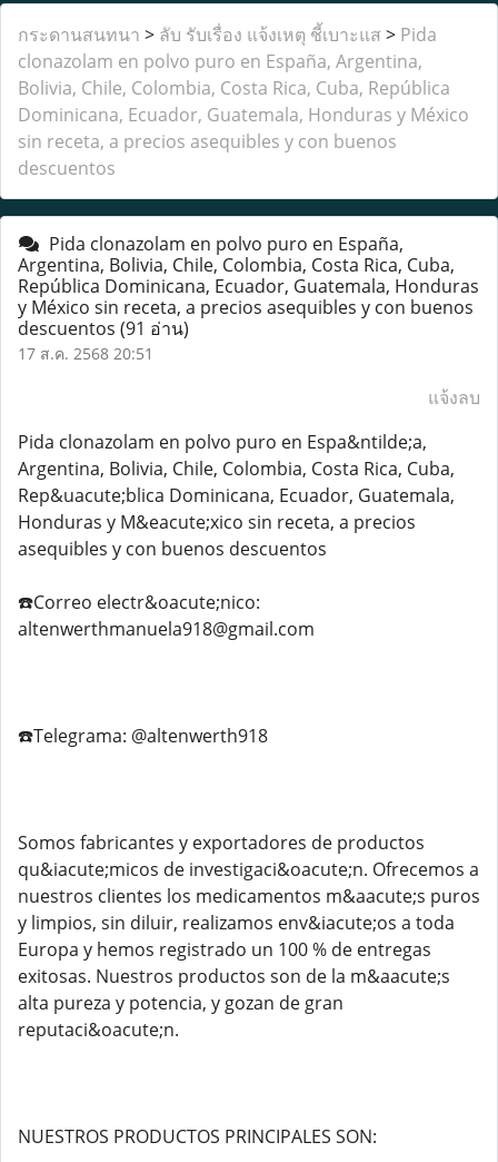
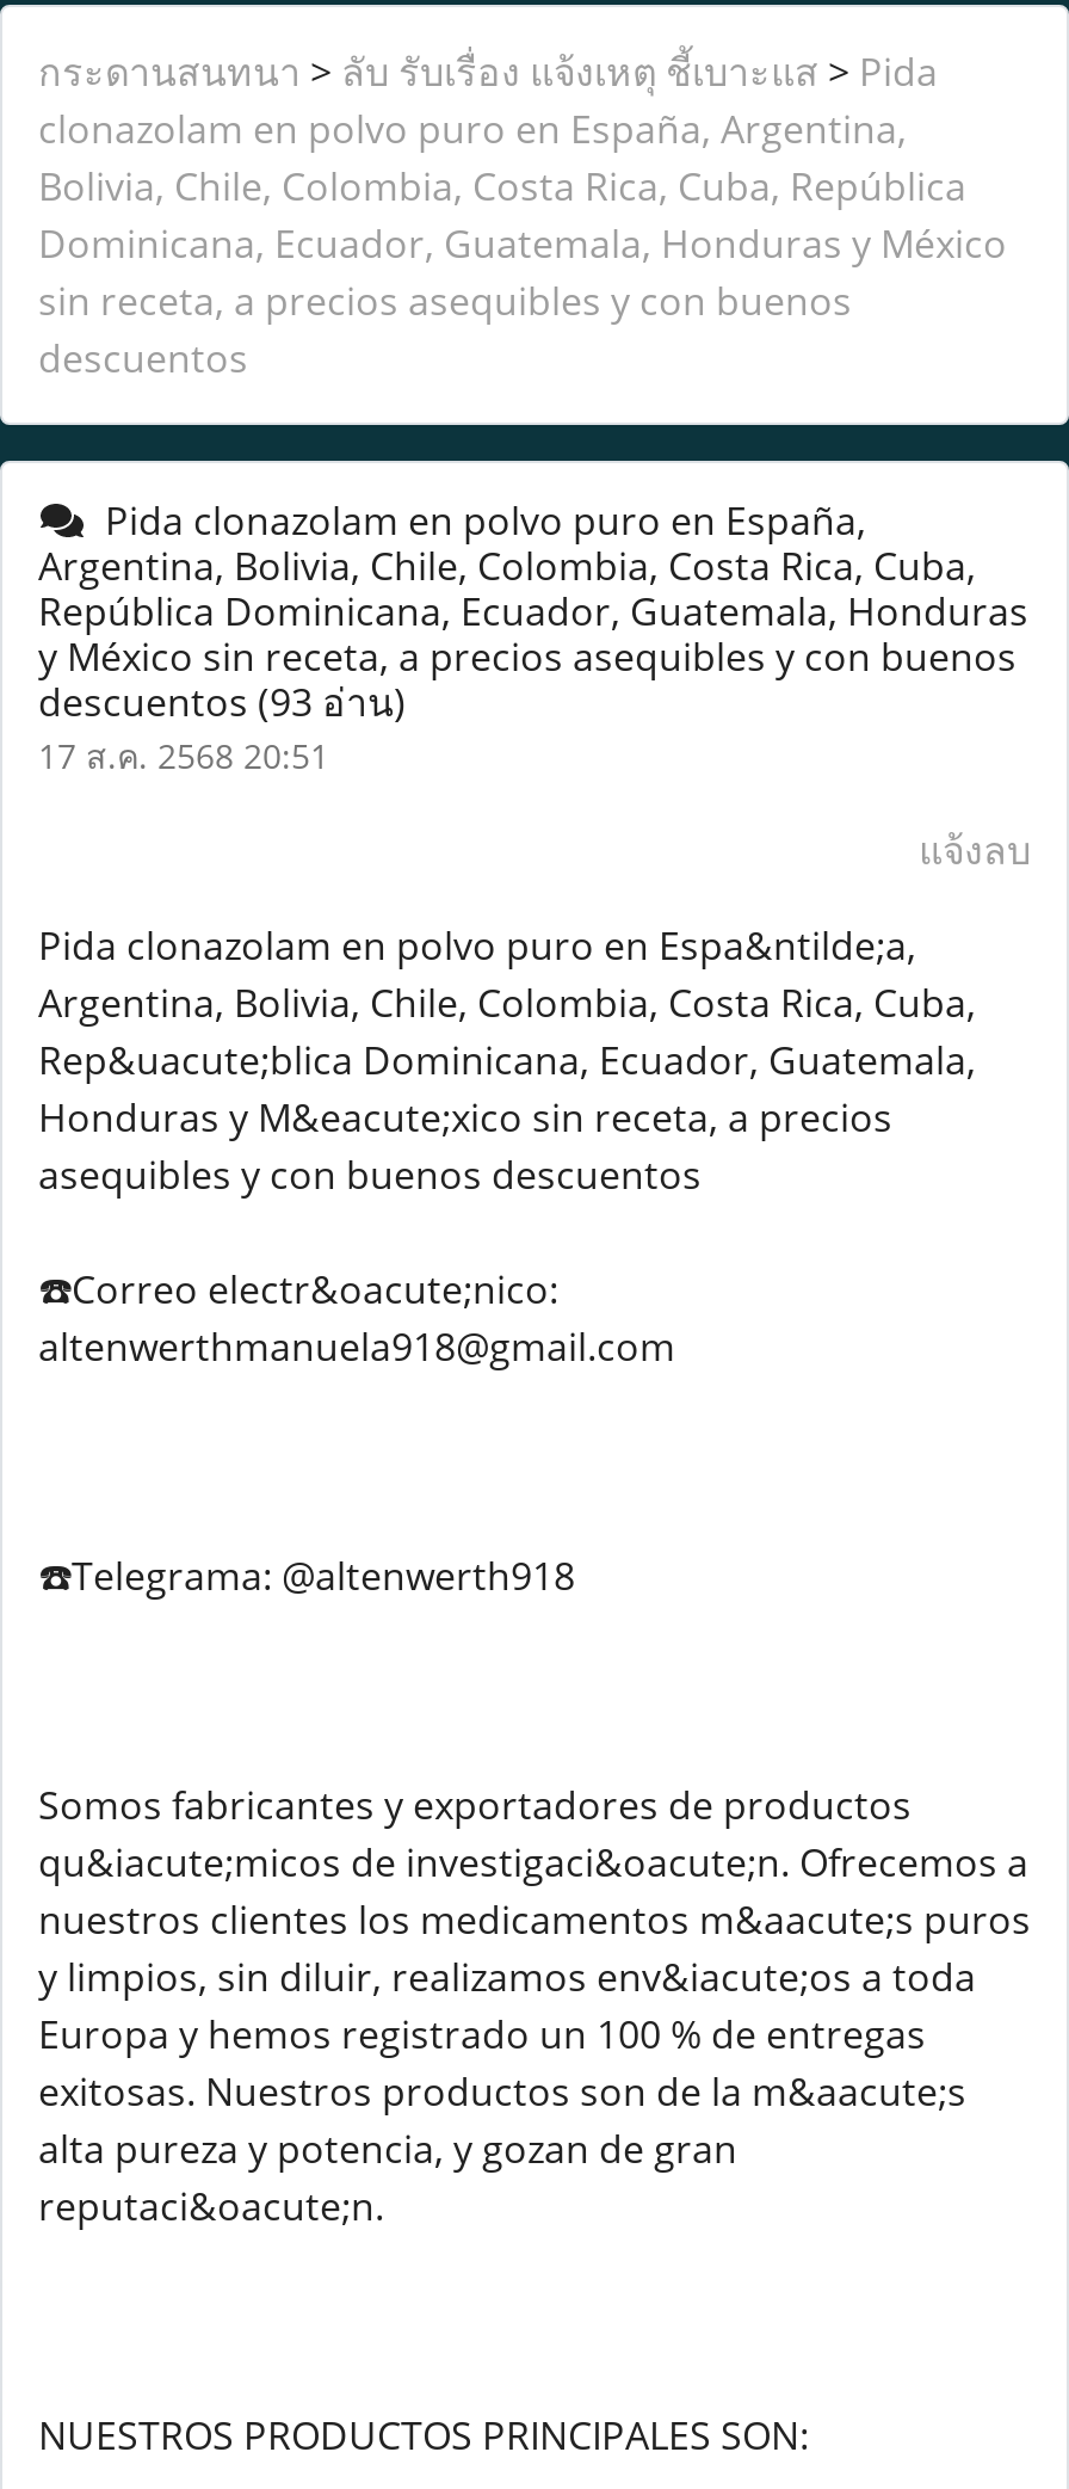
[18,316,189,341] descuentos (91 อ่าน) -> [38,676,406,728] descuentos (93 อ่าน)

